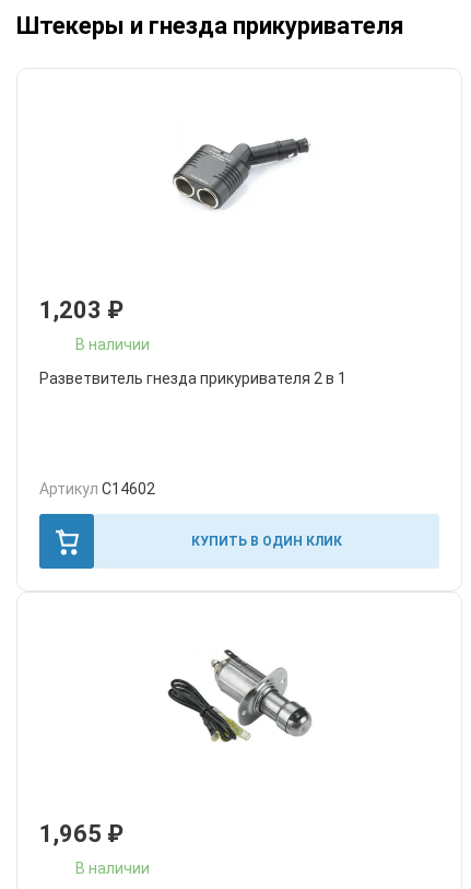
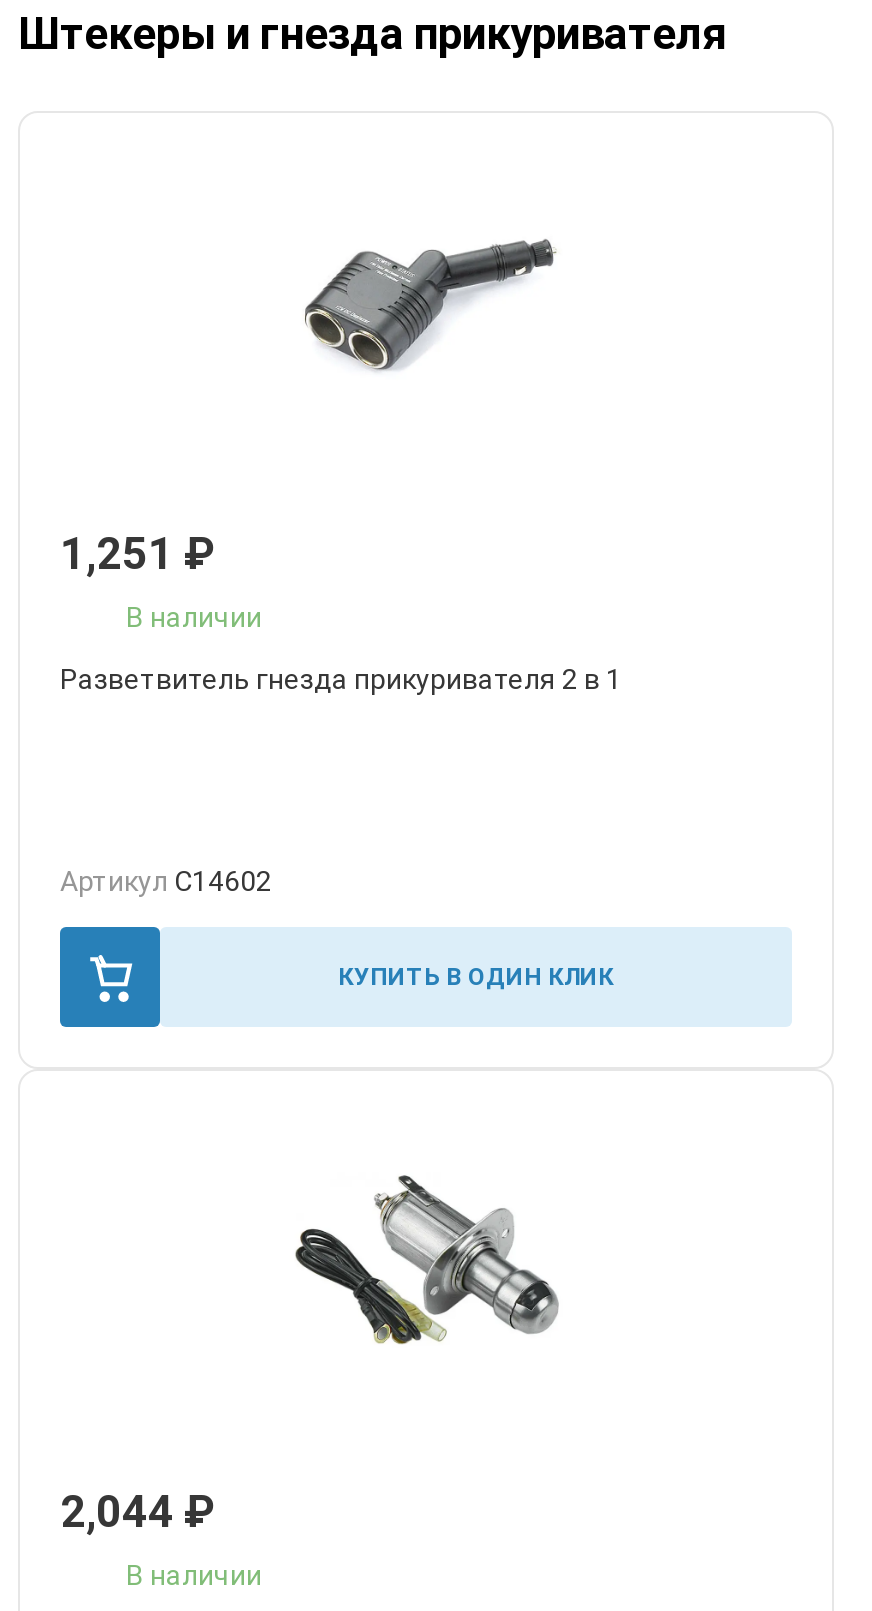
[39,296,123,324] 1,203 ₽ -> [60,529,214,579] 1,251 ₽
[39,820,123,847] 1,965 ₽ -> [60,1487,214,1537] 2,044 ₽

